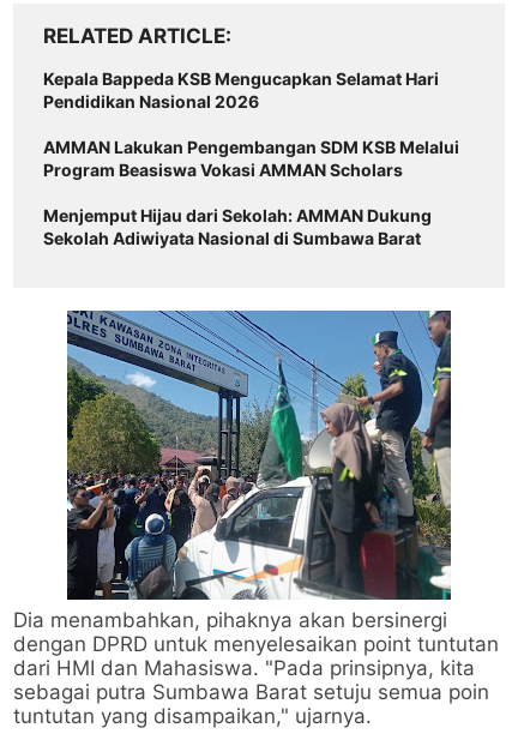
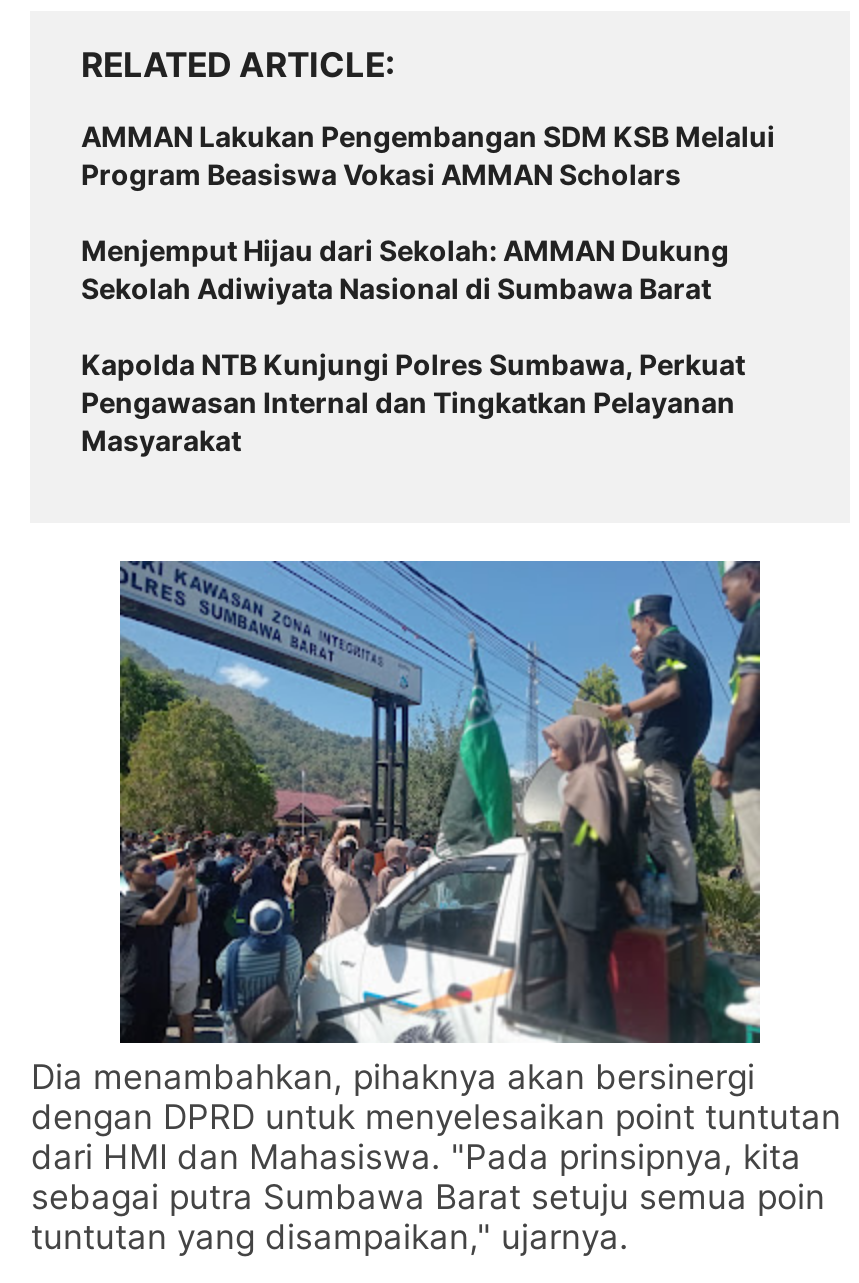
[44,68,439,112] Kepala Bappeda KSB Mengucapkan Selamat Hari | Pendidikan Nasional 2026 -> none
moved [44,137,460,248] -> [81,119,775,305]: AMMAN Lakukan Pengembangan SDM KSB Melalui | Program Beasiswa Vokasi AMMAN Scholars | Menjemput Hijau dari Sekolah: AMMAN Dukung | Sekolah Adiwiyata Nasional di Sumbawa Barat
none -> [81,347,745,457] Kapolda NTB Kunjungi Polres Sumbawa, Perkuat | Pengawasan Internal dan Tingkatkan Pelayanan | Masyarakat

